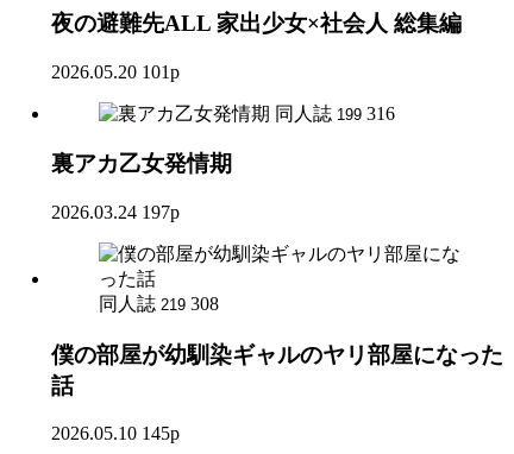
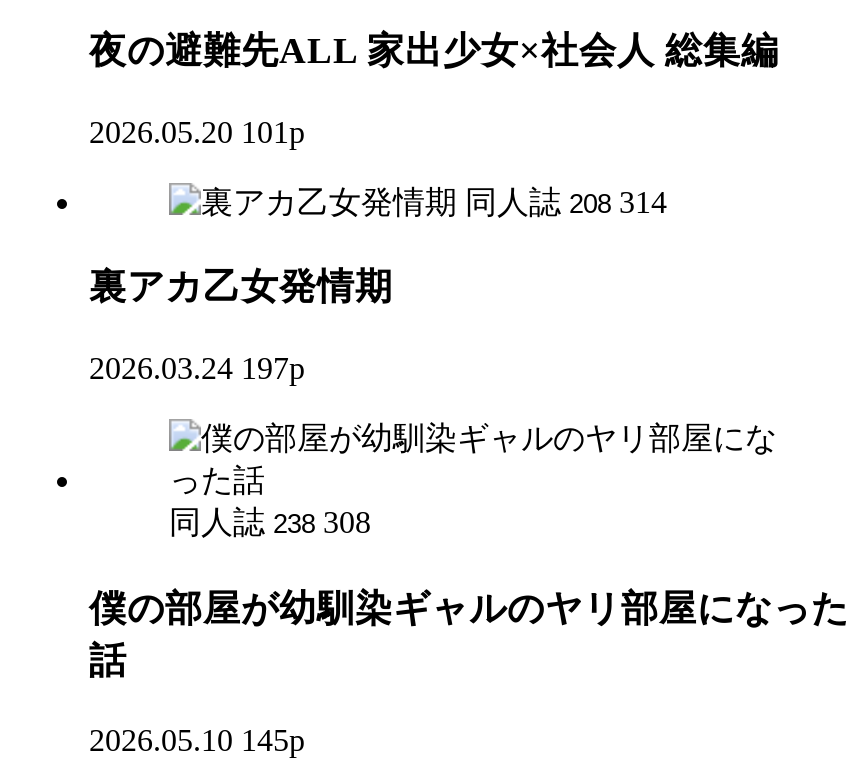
[275,103,395,123] 同人誌 199 316 -> [465,184,667,218] 同人誌 208 314
[99,293,219,314] 同人誌 219 308 -> [169,505,371,539] 同人誌 238 308

